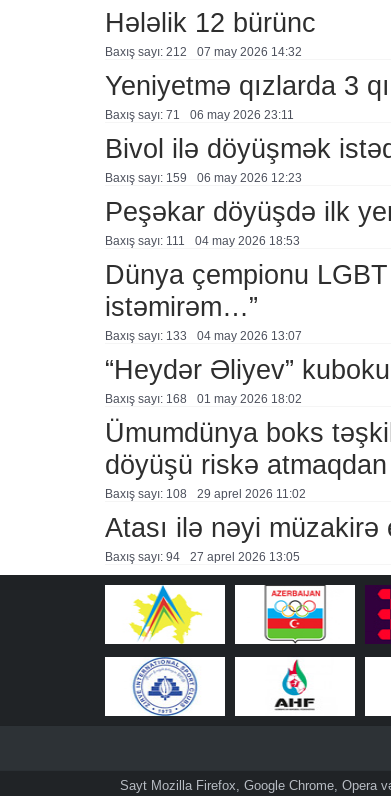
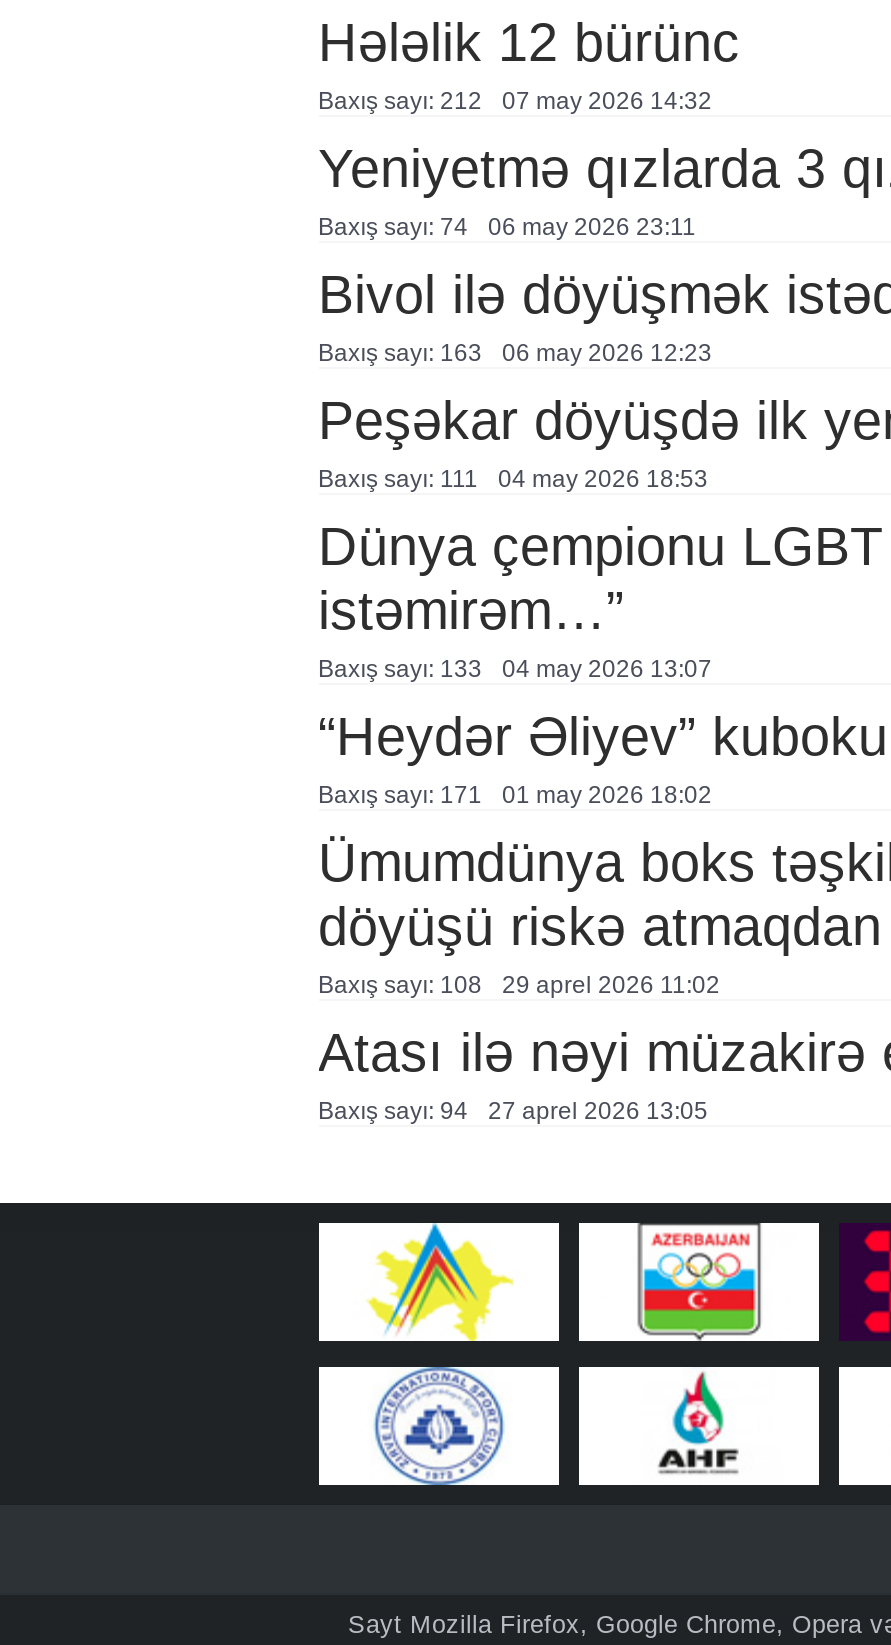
[104,108,293,122] Baxış sayı: 71 06 may 2026 23:11 -> [318,213,696,241] Baxış sayı: 74 06 may 2026 23:11
[104,171,301,185] Baxış sayı: 159 06 may 2026 12:23 -> [318,339,712,367] Baxış sayı: 163 06 may 2026 12:23
[104,392,301,406] Baxış sayı: 168 01 may 2026 18:02 -> [318,781,712,809] Baxış sayı: 171 01 may 2026 18:02

